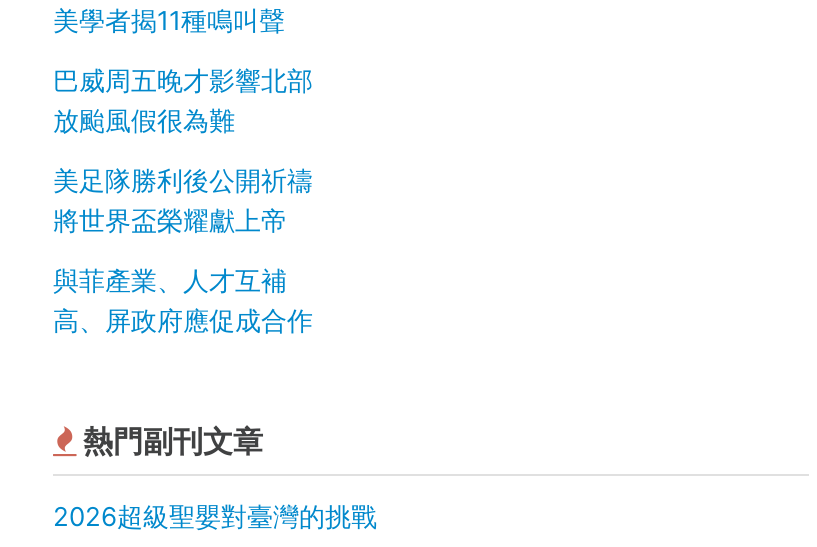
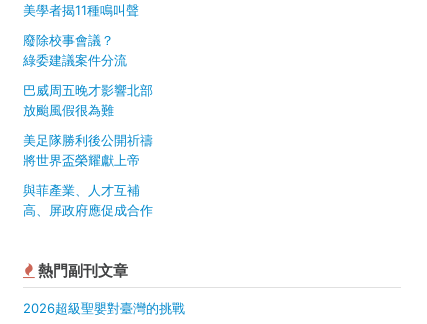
none -> [23,32,127,68] 廢除校事會議？ | 綠委建議案件分流

